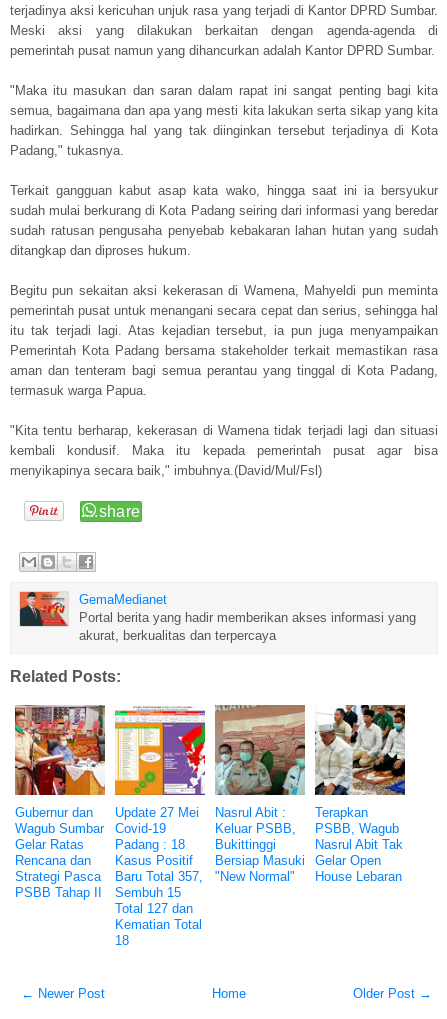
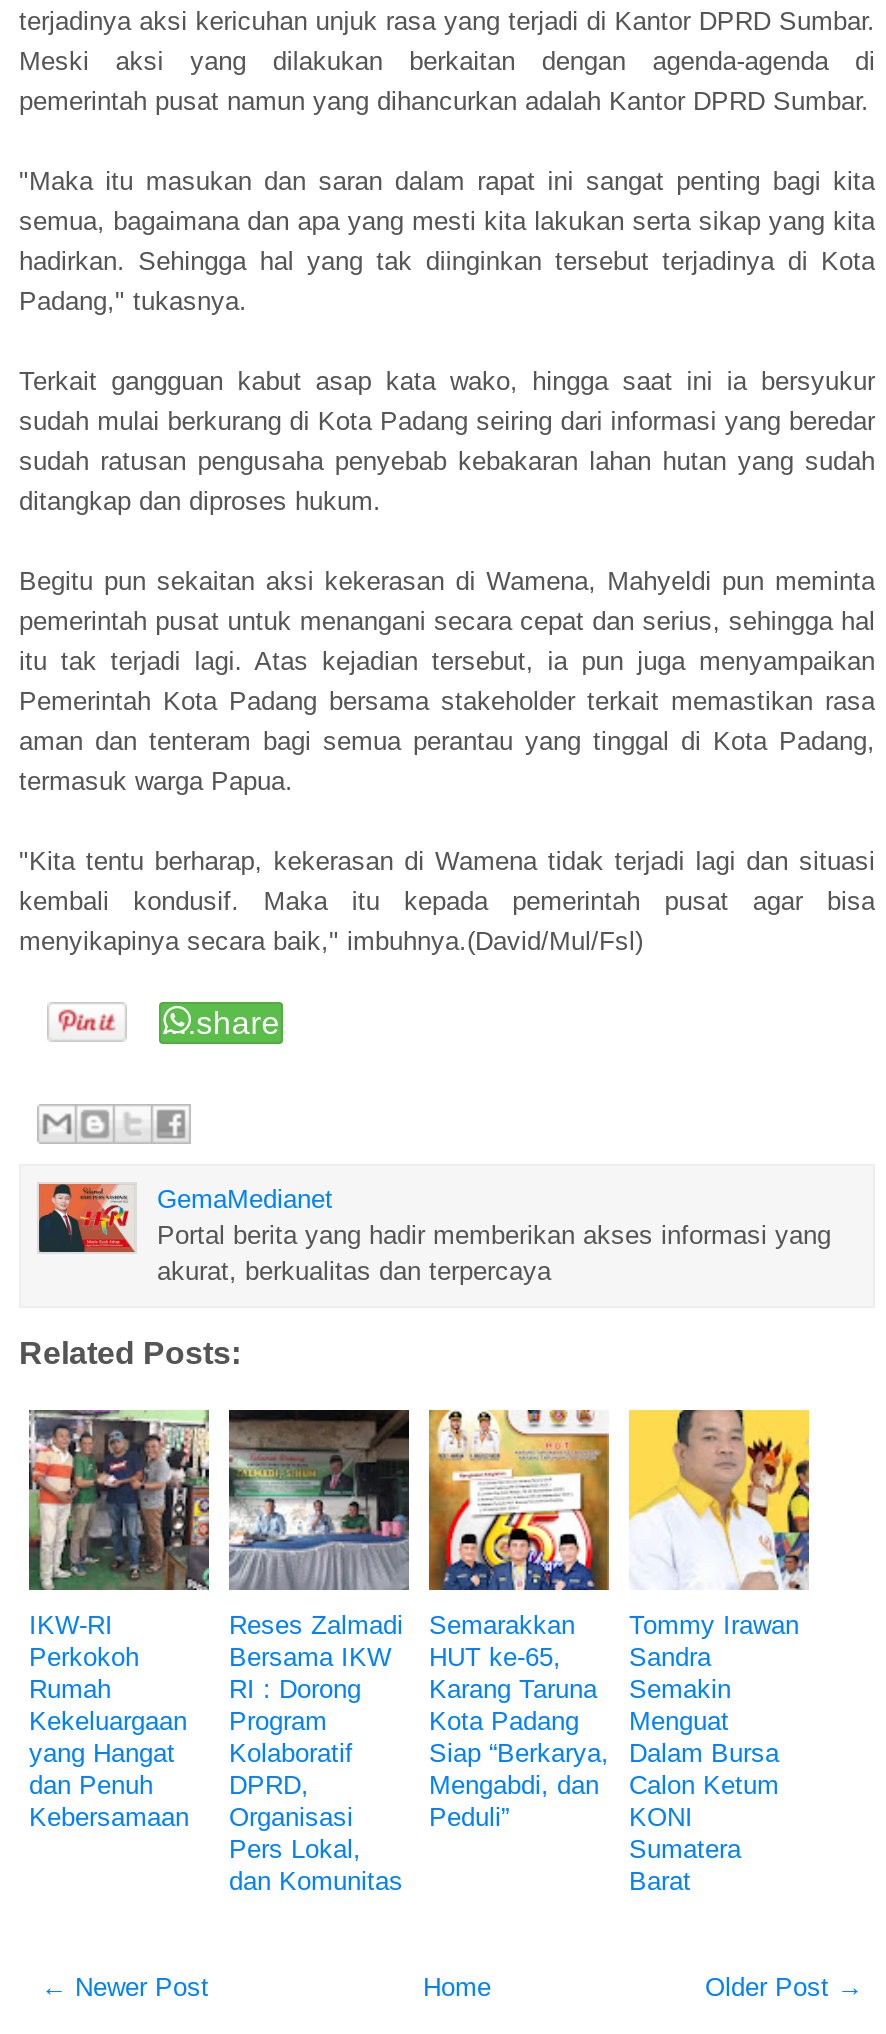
[14,705,106,900] [image] | Gubernur dan | Wagub Sumbar | Gelar Ratas | Rencana dan | Strategi Pasca | PSBB Tahap II -> [27,1410,211,1832] [image] | IKW-RI | Perkokoh | Rumah | Kekeluargaan | yang Hangat | dan Penuh | Kebersamaan
[114,705,206,948] [image] | Update 27 Mei | Covid-19 | Padang : 18 | Kasus Positif | Baru Total 357, | Sembuh 15 | Total 127 dan | Kematian Total | 18 -> [227,1408,411,1896] [image] | Reses Zalmadi | Bersama IKW | RI : Dorong | Program | Kolaboratif | DPRD, | Organisasi | Pers Lokal, | dan Komunitas
[215,704,306,884] [image] | Nasrul Abit : | Keluar PSBB, | Bukittinggi | Bersiap Masuki | "New Normal" -> [427,1408,611,1832] [image] | Semarakkan | HUT ke-65, | Karang Taruna | Kota Padang | Siap “Berkarya, | Mengabdi, dan | Peduli”
[314,704,406,884] [image] | Terapkan | PSBB, Wagub | Nasrul Abit Tak | Gelar Open | House Lebaran -> [627,1408,811,1896] [image] | Tommy Irawan | Sandra | Semakin | Menguat | Dalam Bursa | Calon Ketum | KONI | Sumatera | Barat

